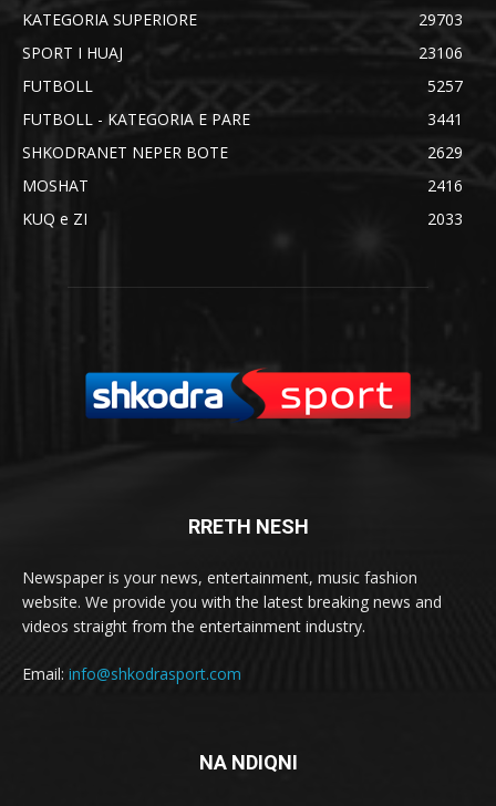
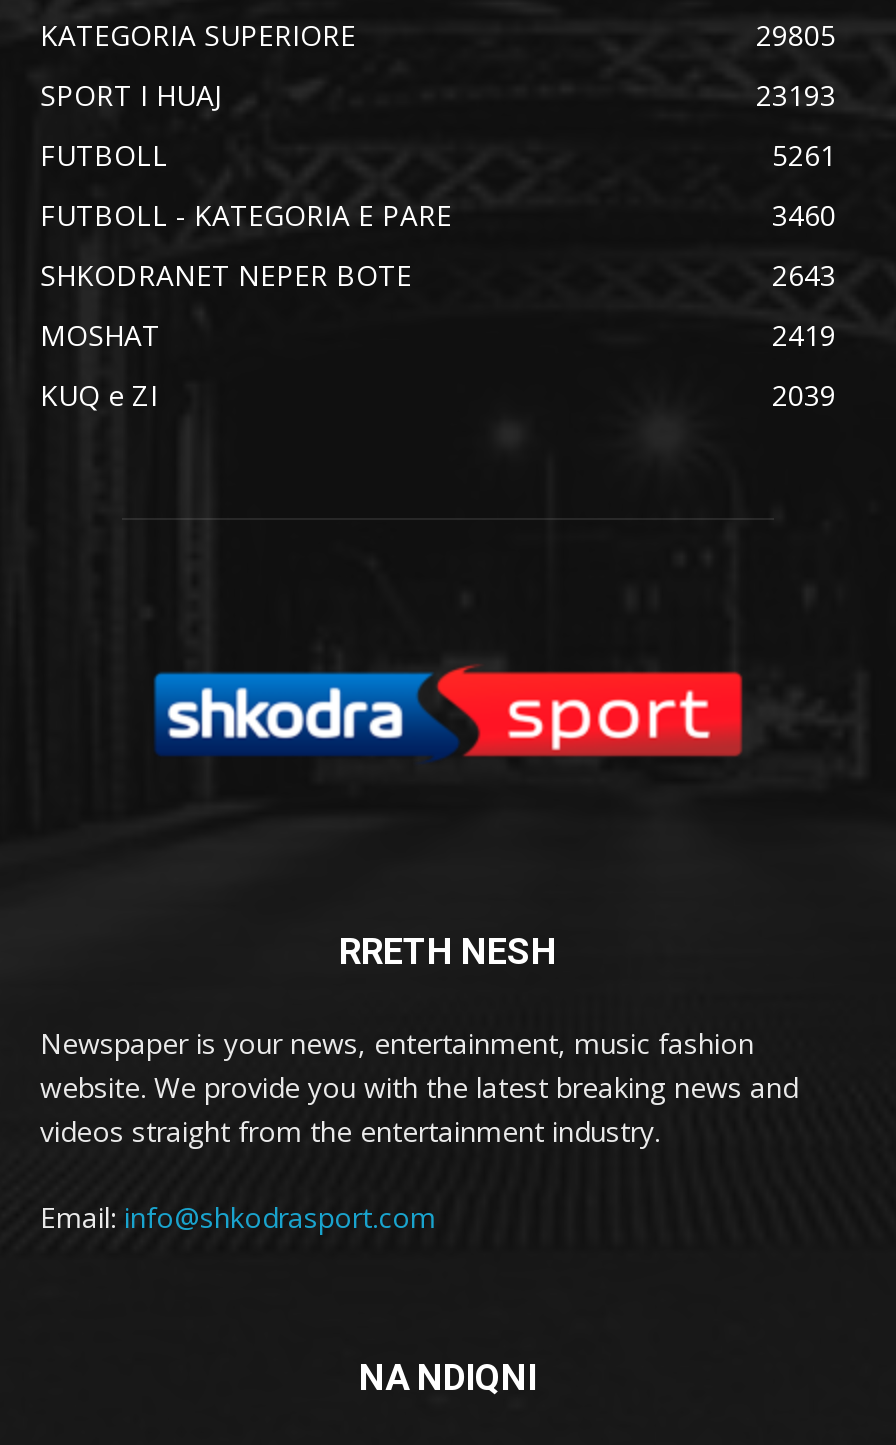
[418,9,463,30] 29703 -> [756,16,836,54] 29805
[418,42,463,63] 23106 -> [756,76,836,114] 23193
[427,75,463,96] 5257 -> [772,136,836,174] 5261
[427,108,463,129] 3441 -> [772,196,836,234] 3460
[427,142,463,163] 2629 -> [772,256,836,294] 2643
[427,175,463,196] 2416 -> [772,316,836,354] 2419
[427,208,463,229] 2033 -> [772,376,836,414] 2039

